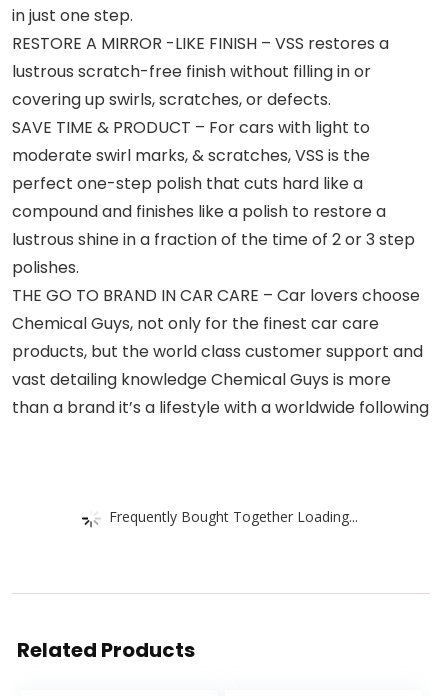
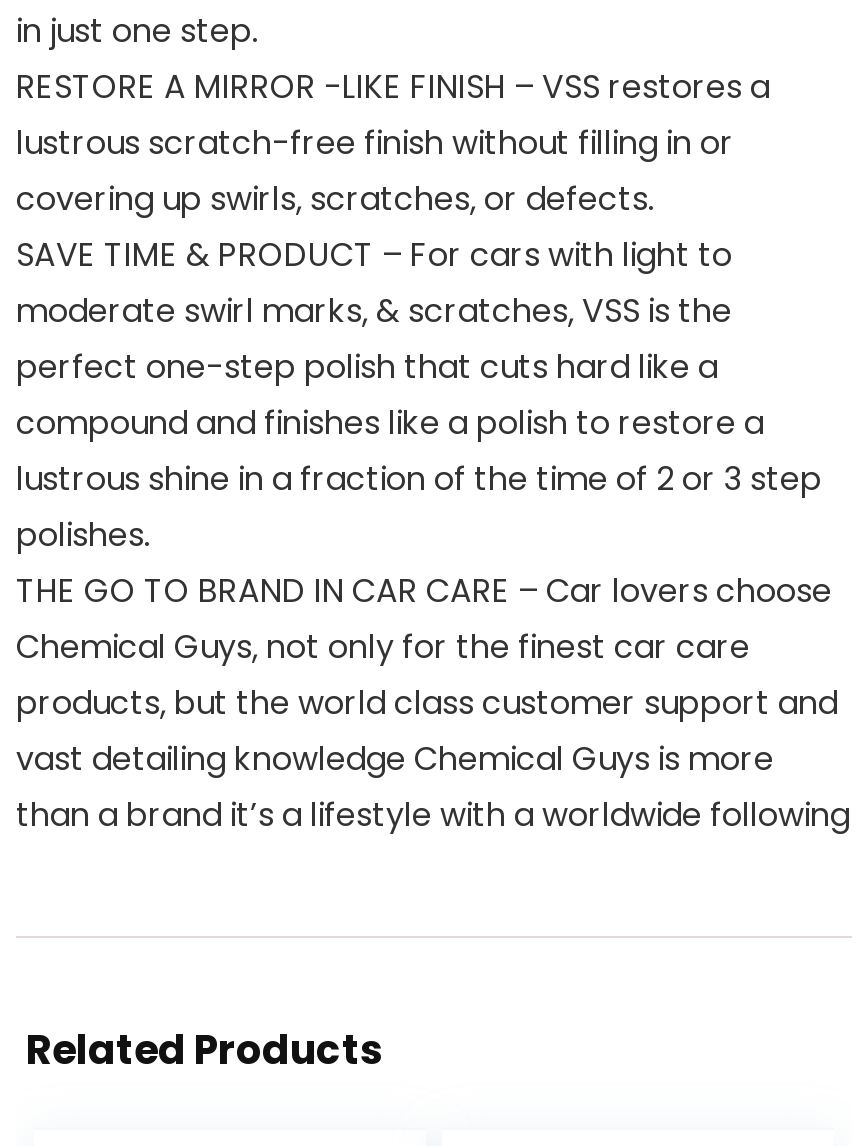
[109,507,358,526] Frequently Bought Together Loading... -> none

